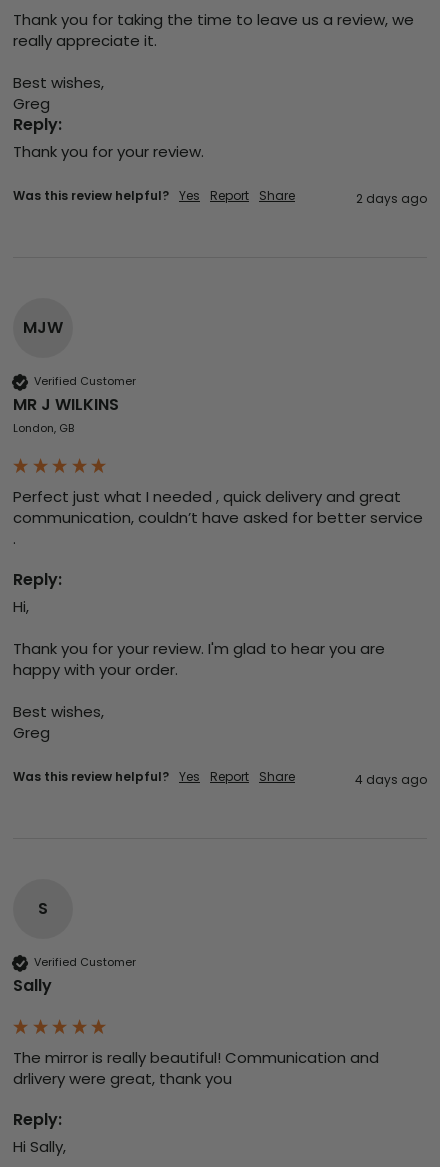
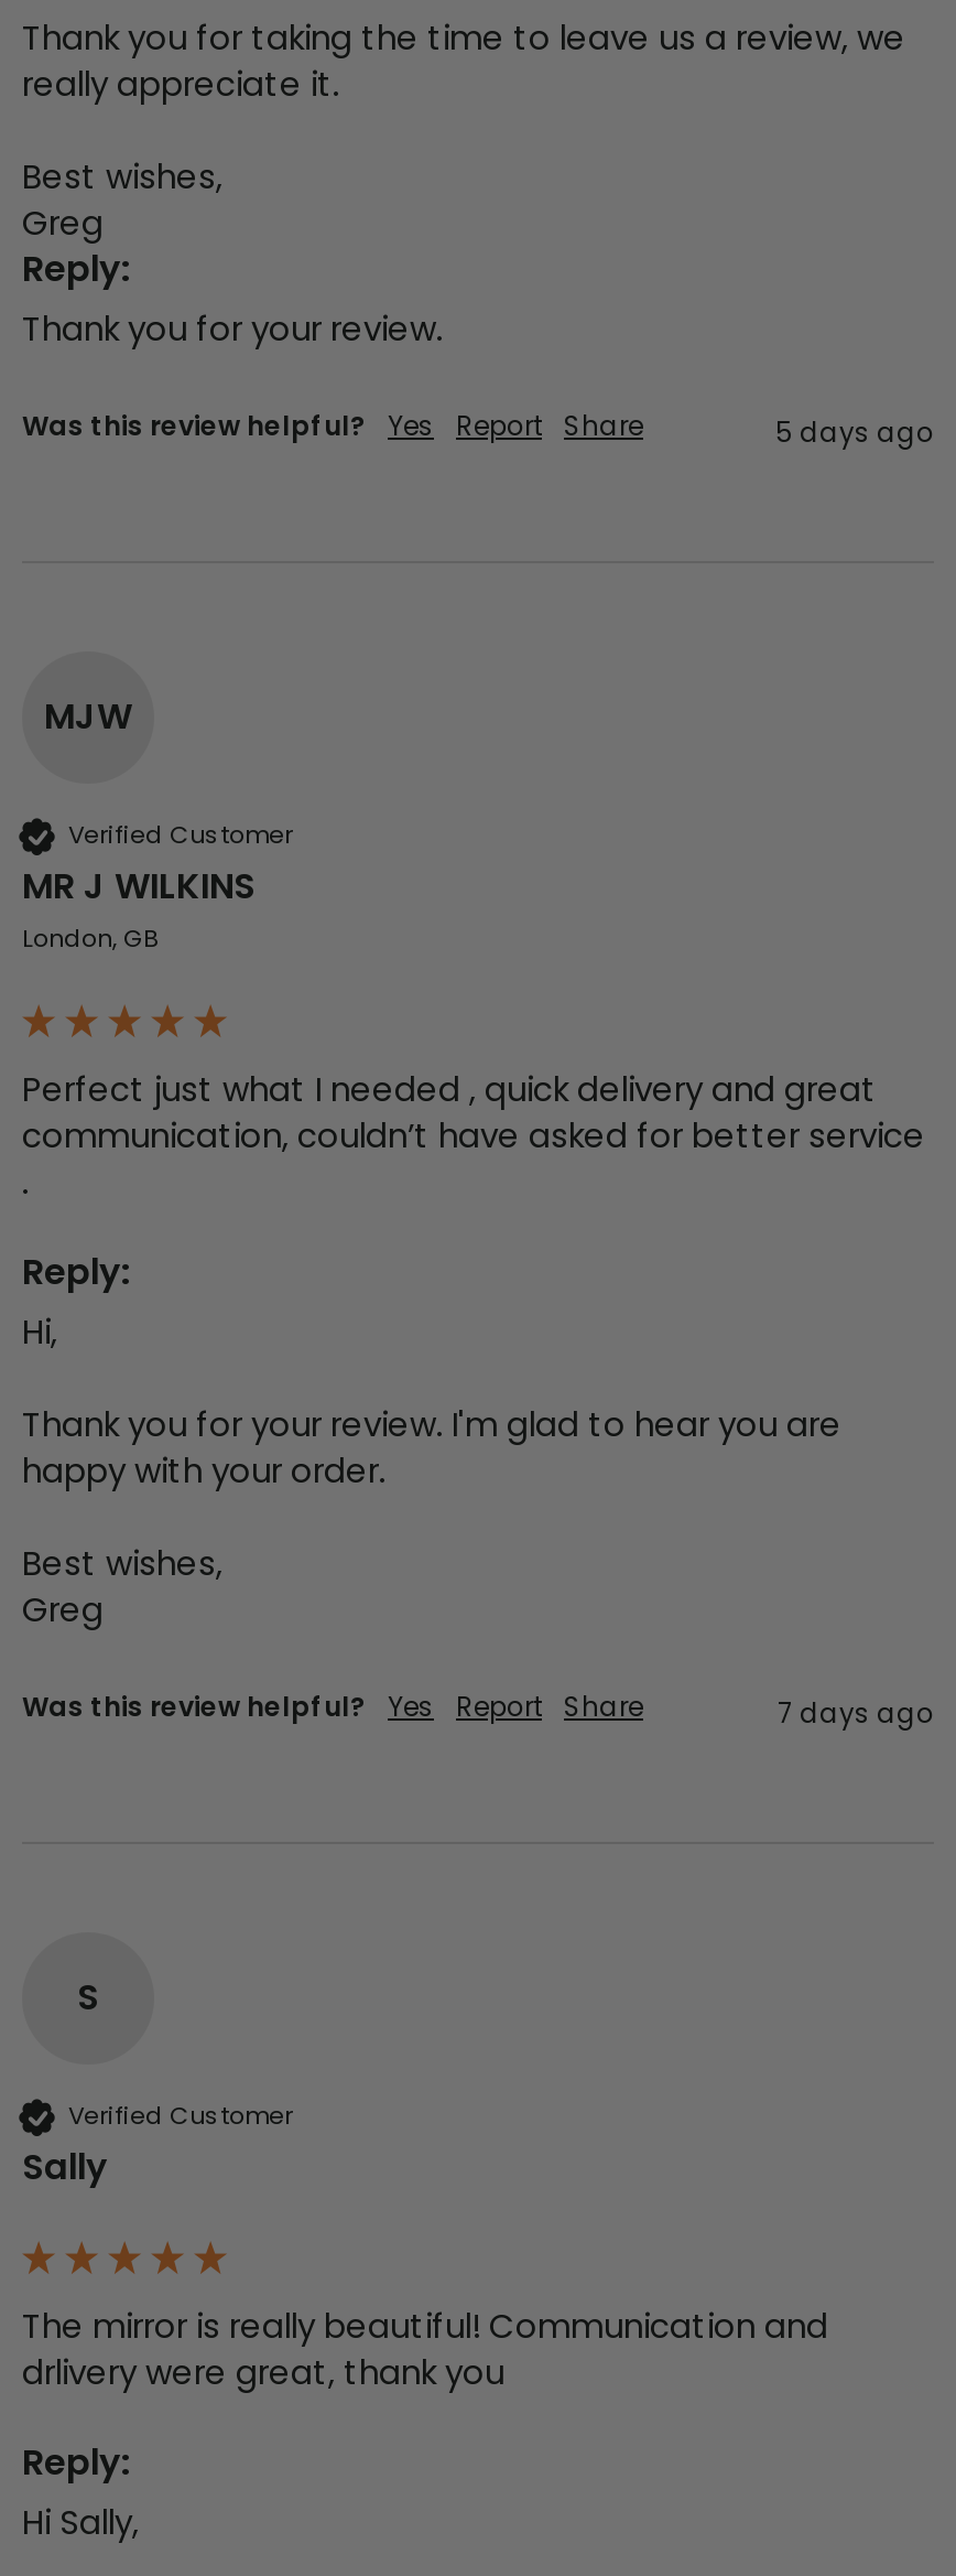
[356,190,427,207] 2 days ago -> [775,412,934,450] 5 days ago
[355,771,427,788] 4 days ago -> [778,1693,934,1731] 7 days ago

